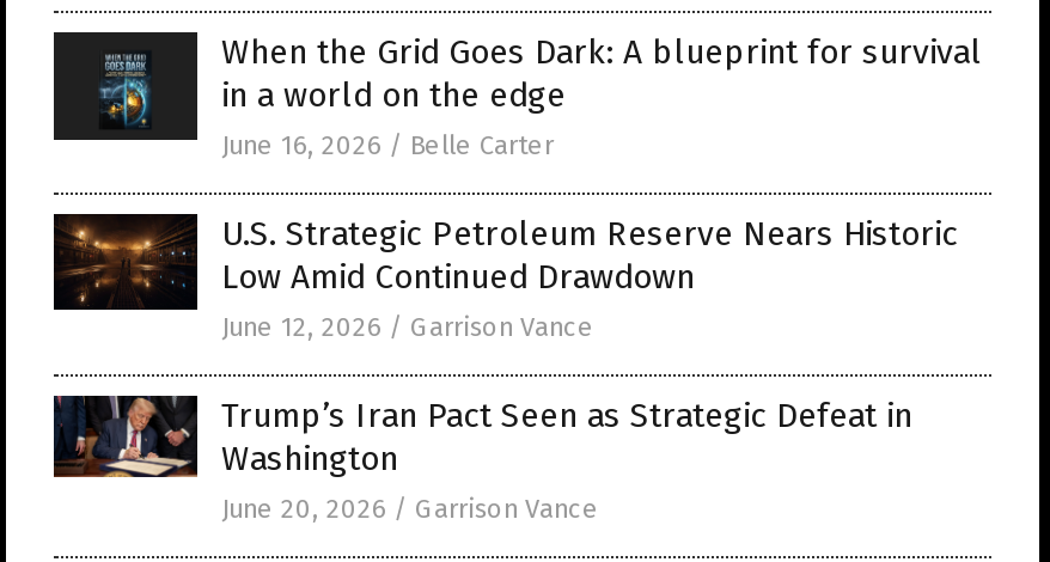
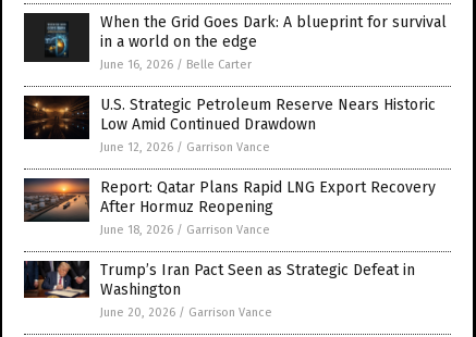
none -> [24,178,436,237] [image] | Report: Qatar Plans Rapid LNG Export Recovery | After Hormuz Reopening | June 18, 2026 / Garrison Vance

